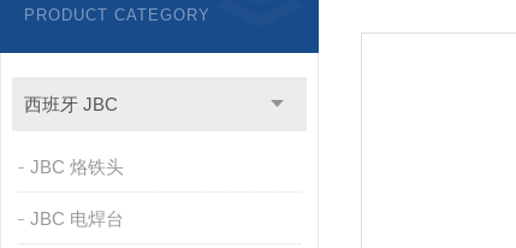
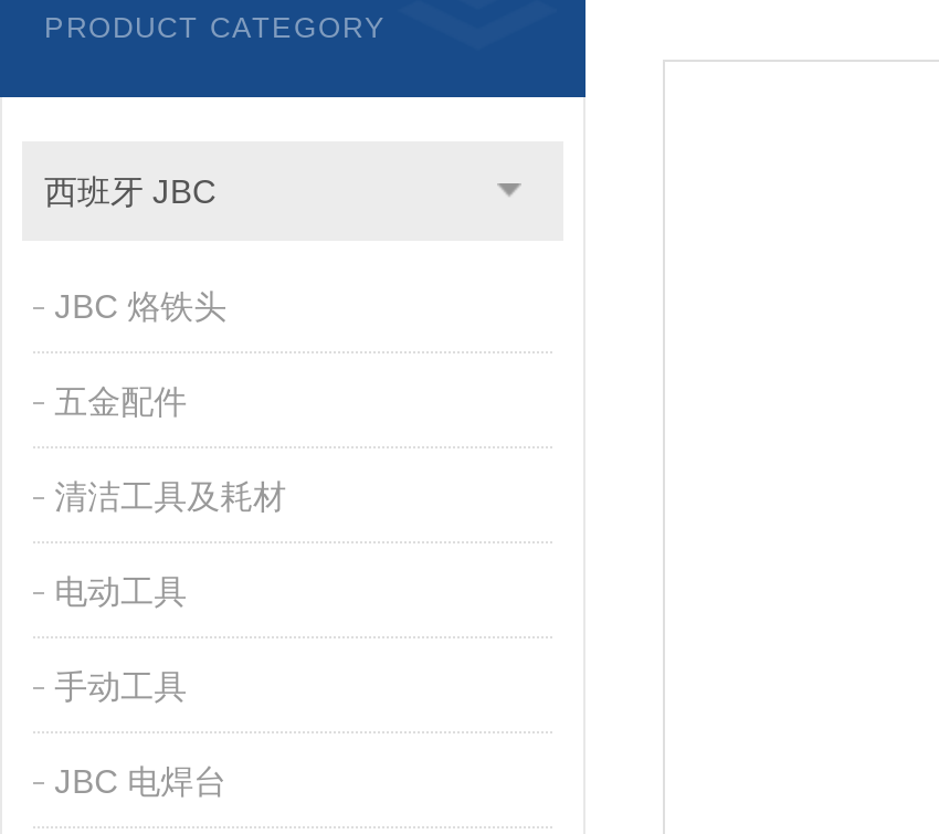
none -> [54,382,286,705] 五金配件 | 清洁工具及耗材 | 电动工具 | 手动工具

